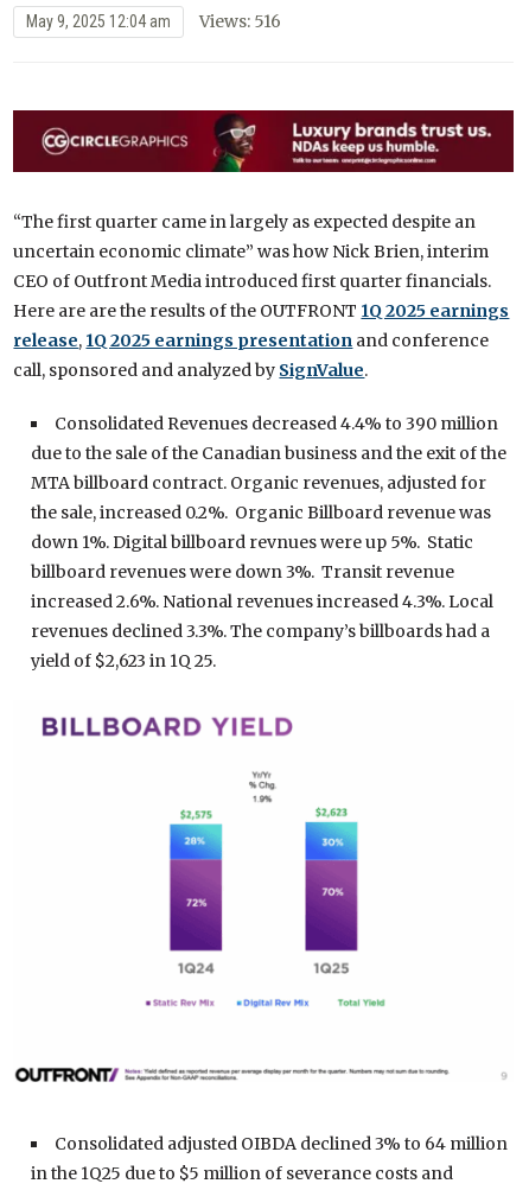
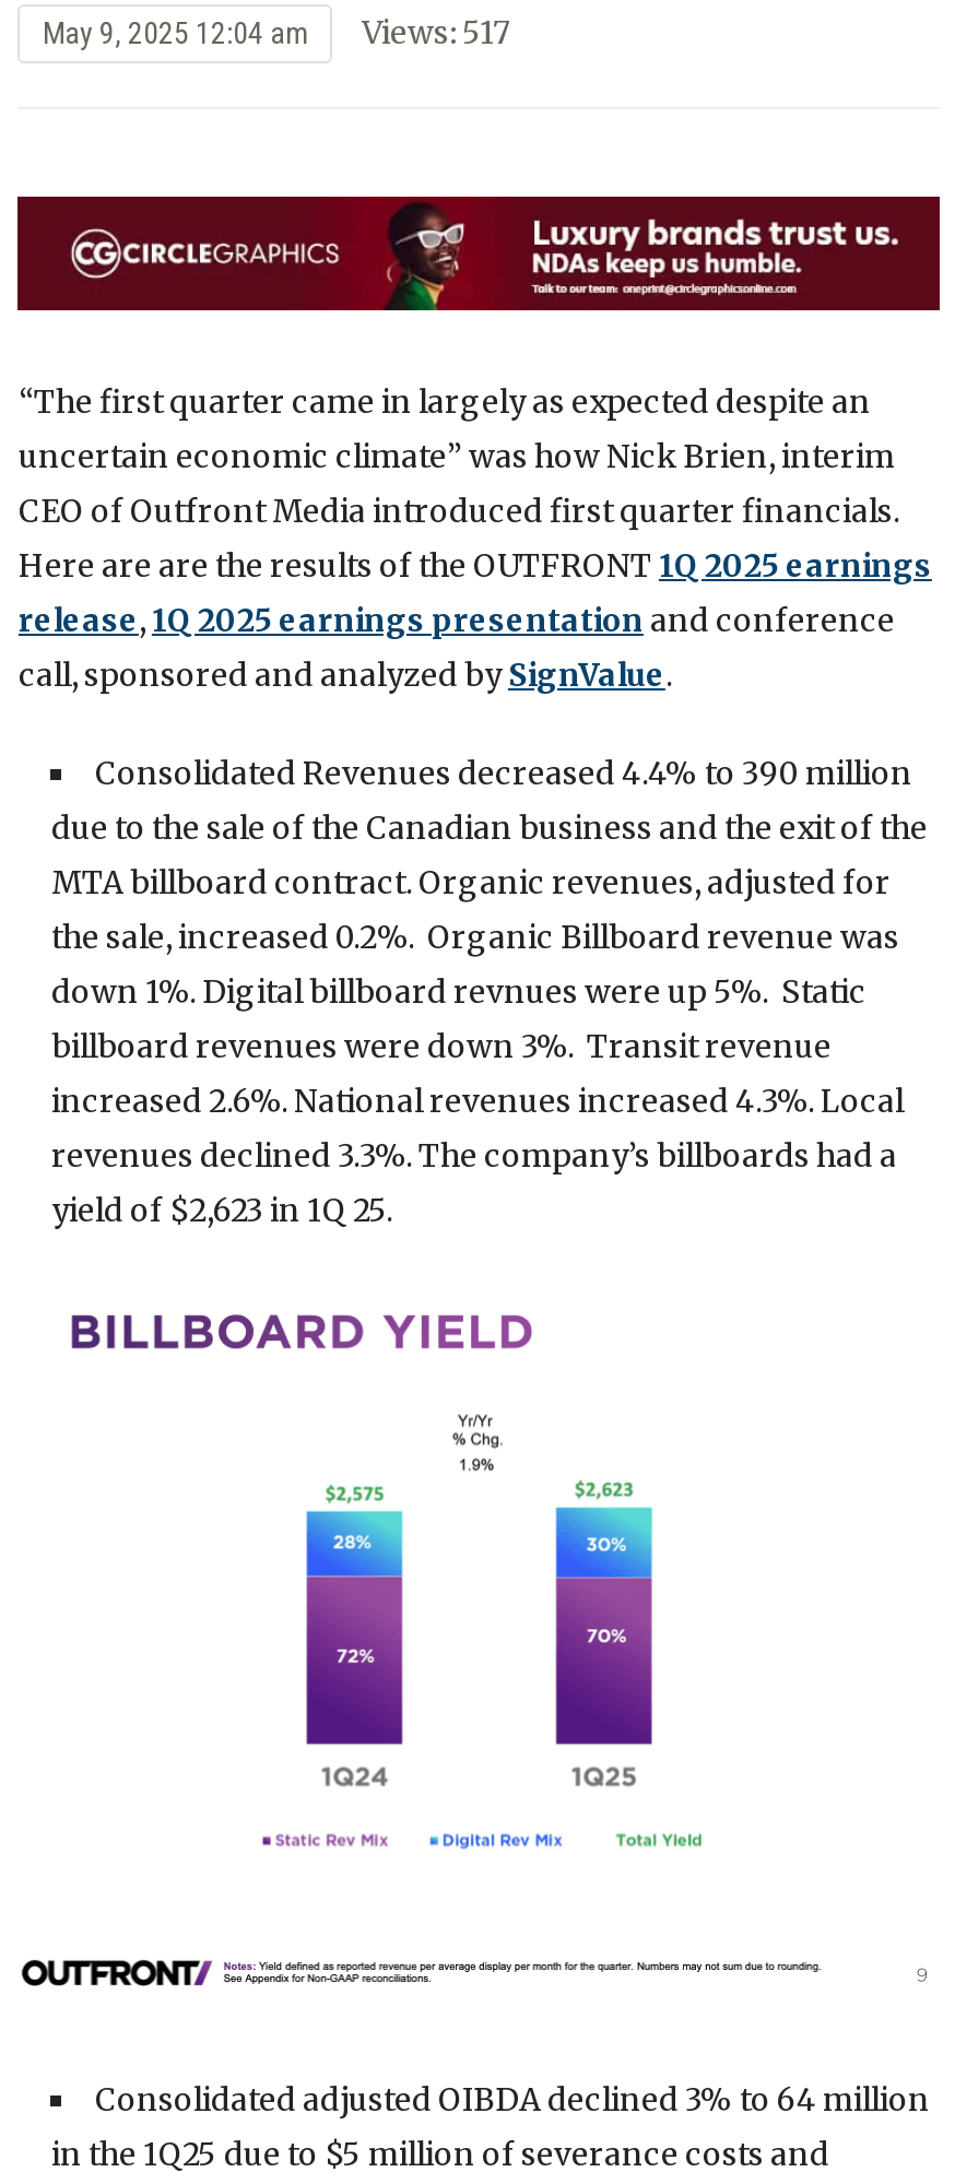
[27,11,282,32] May 9, 2025 12:04 am Views: 516 -> [42,13,510,53] May 9, 2025 12:04 am Views: 517

